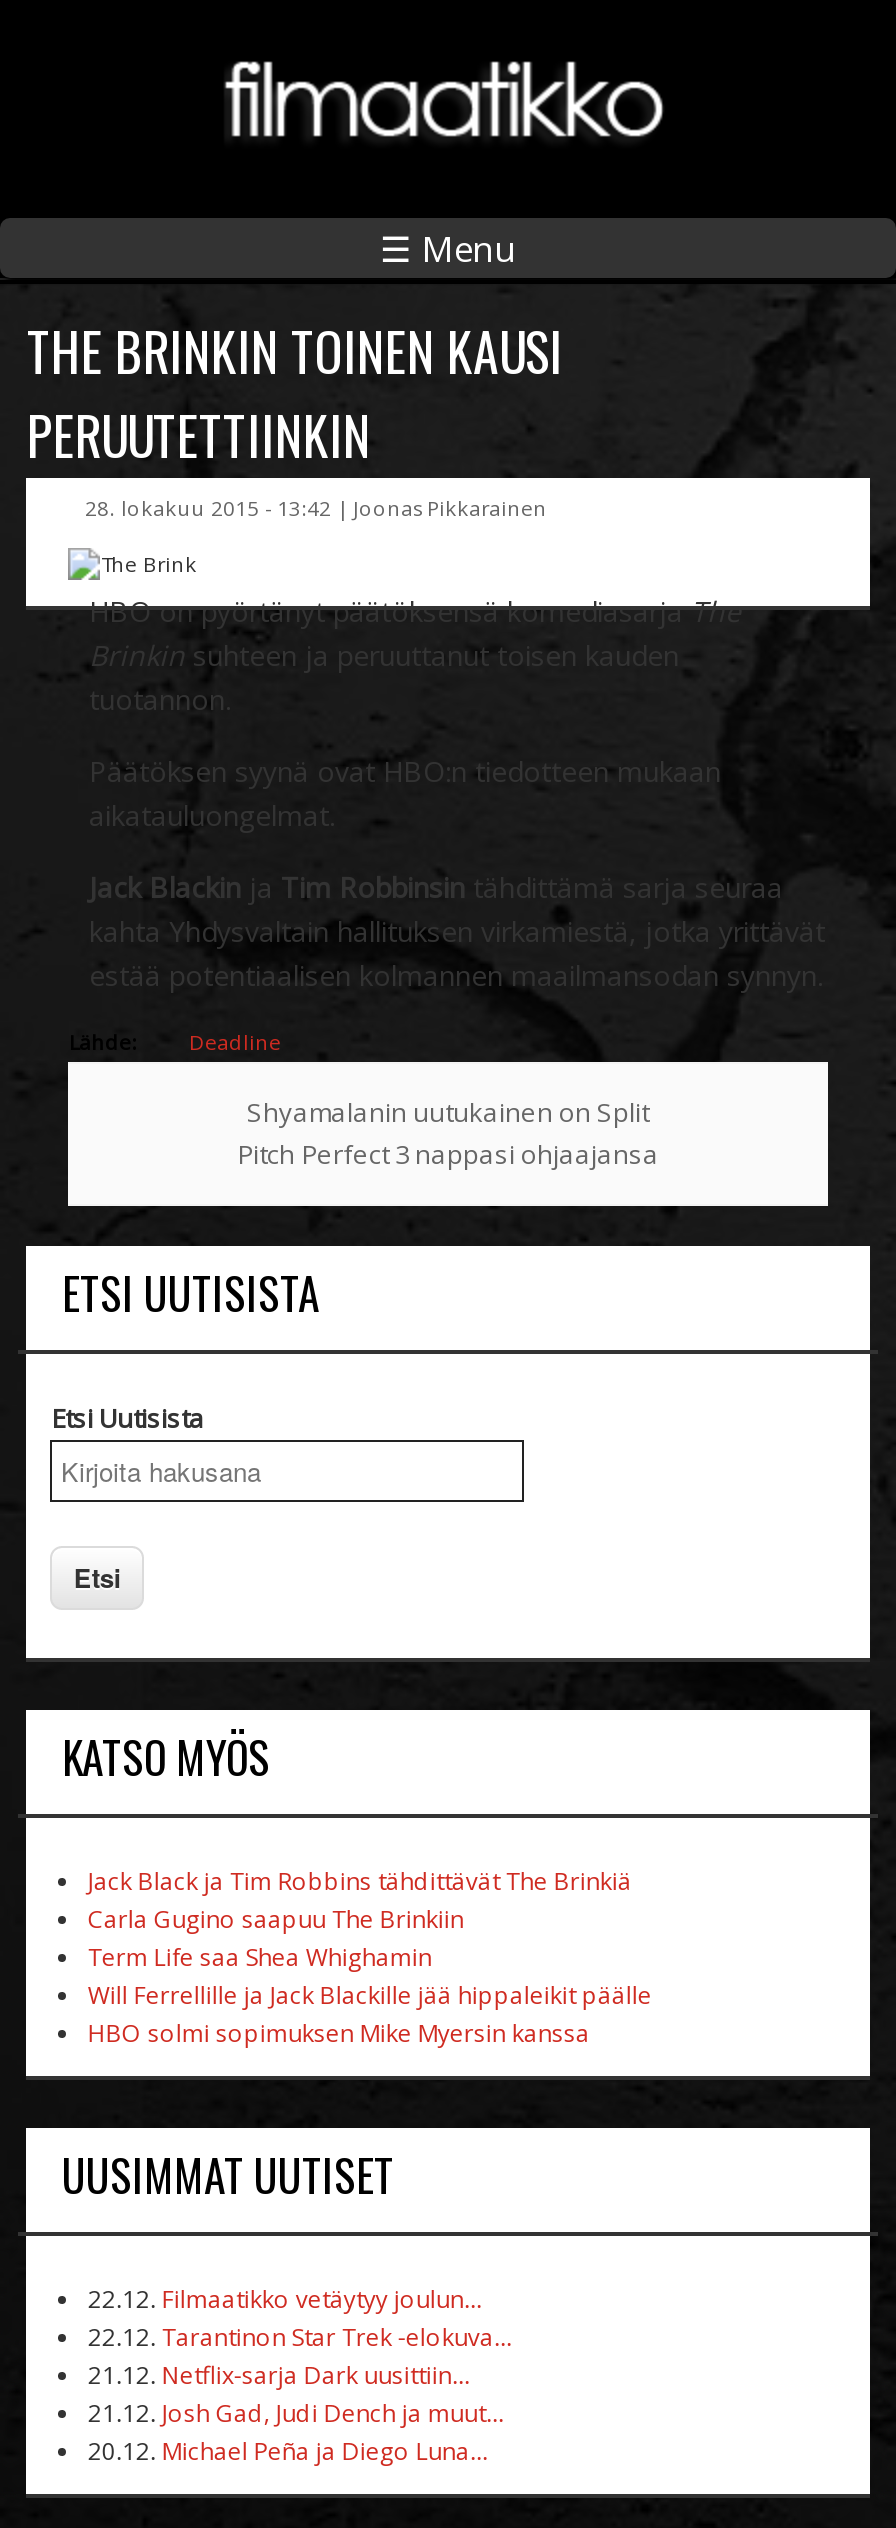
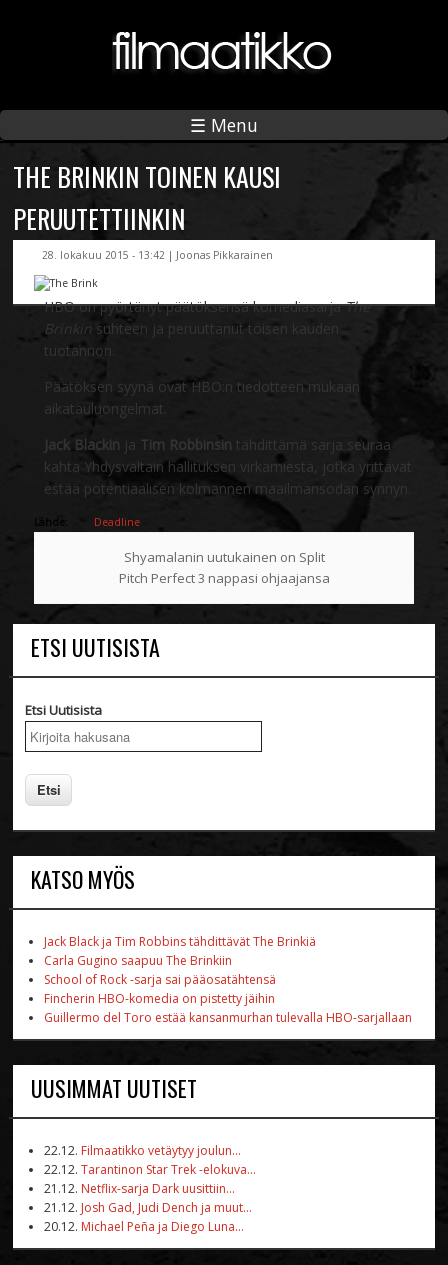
[88,1940,652,2050] Term Life saa Shea Whighamin | Will Ferrellille ja Jack Blackille jää hippaleikit päälle | HBO solmi sopimuksen Mike Myersin kanssa -> [44,971,412,1026] School of Rock -sarja sai pääosatähtensä | Fincherin HBO-komedia on pistetty jäihin | Guillermo del Toro estää kansanmurhan tulevalla HBO-sarjallaan

